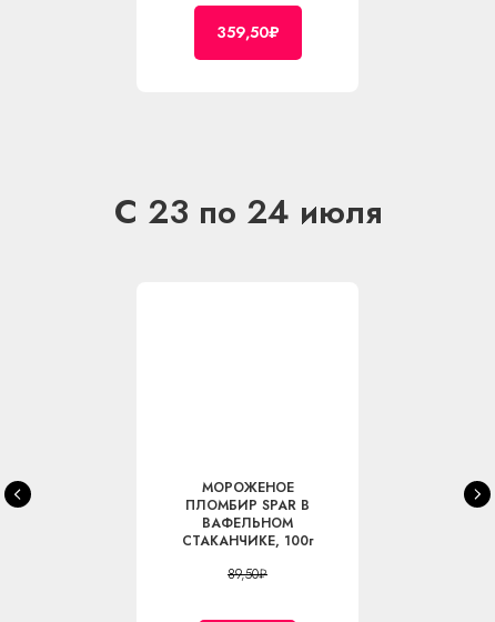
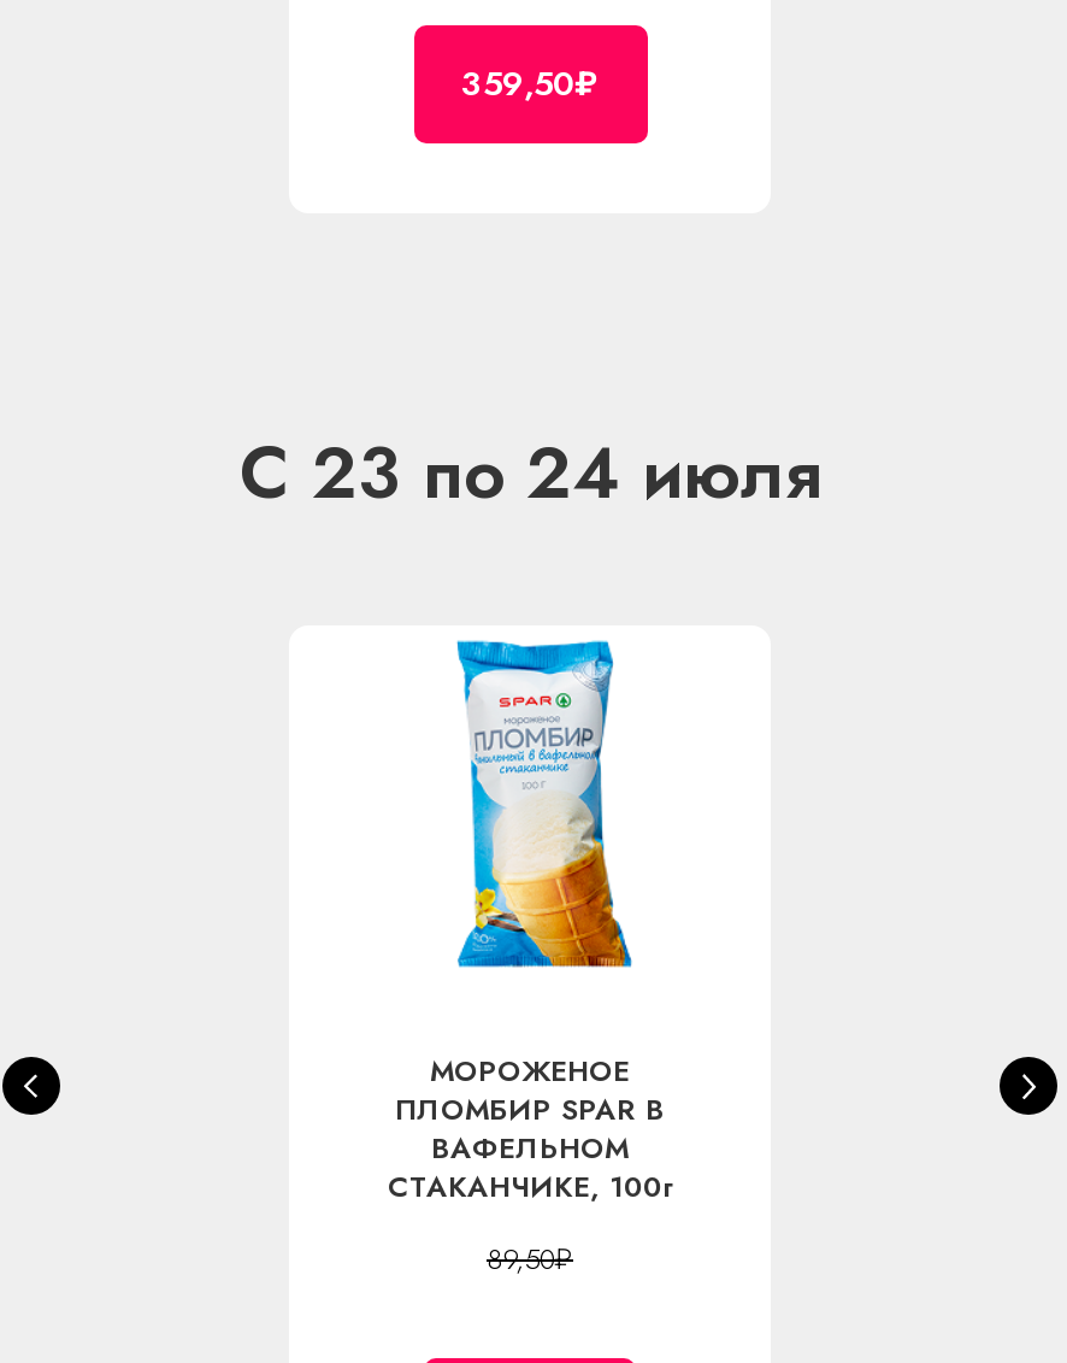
none -> [455,638,633,970] [image]

